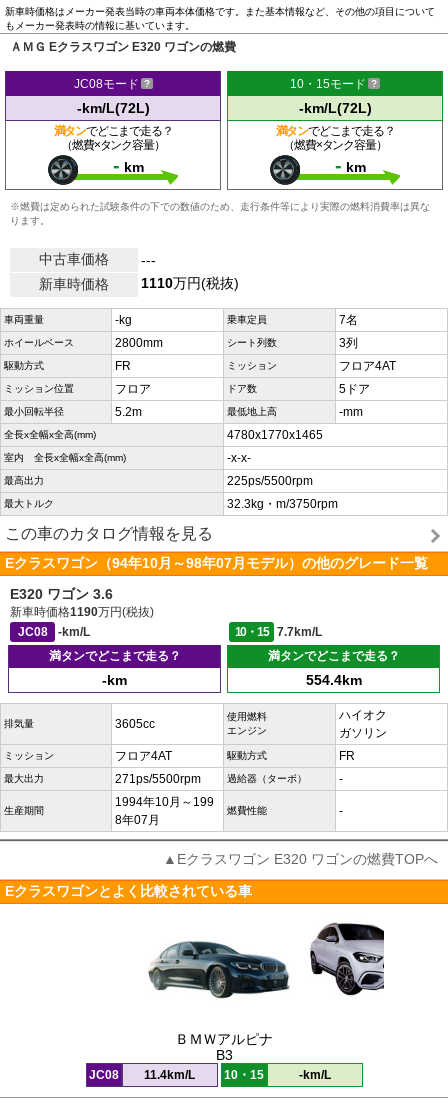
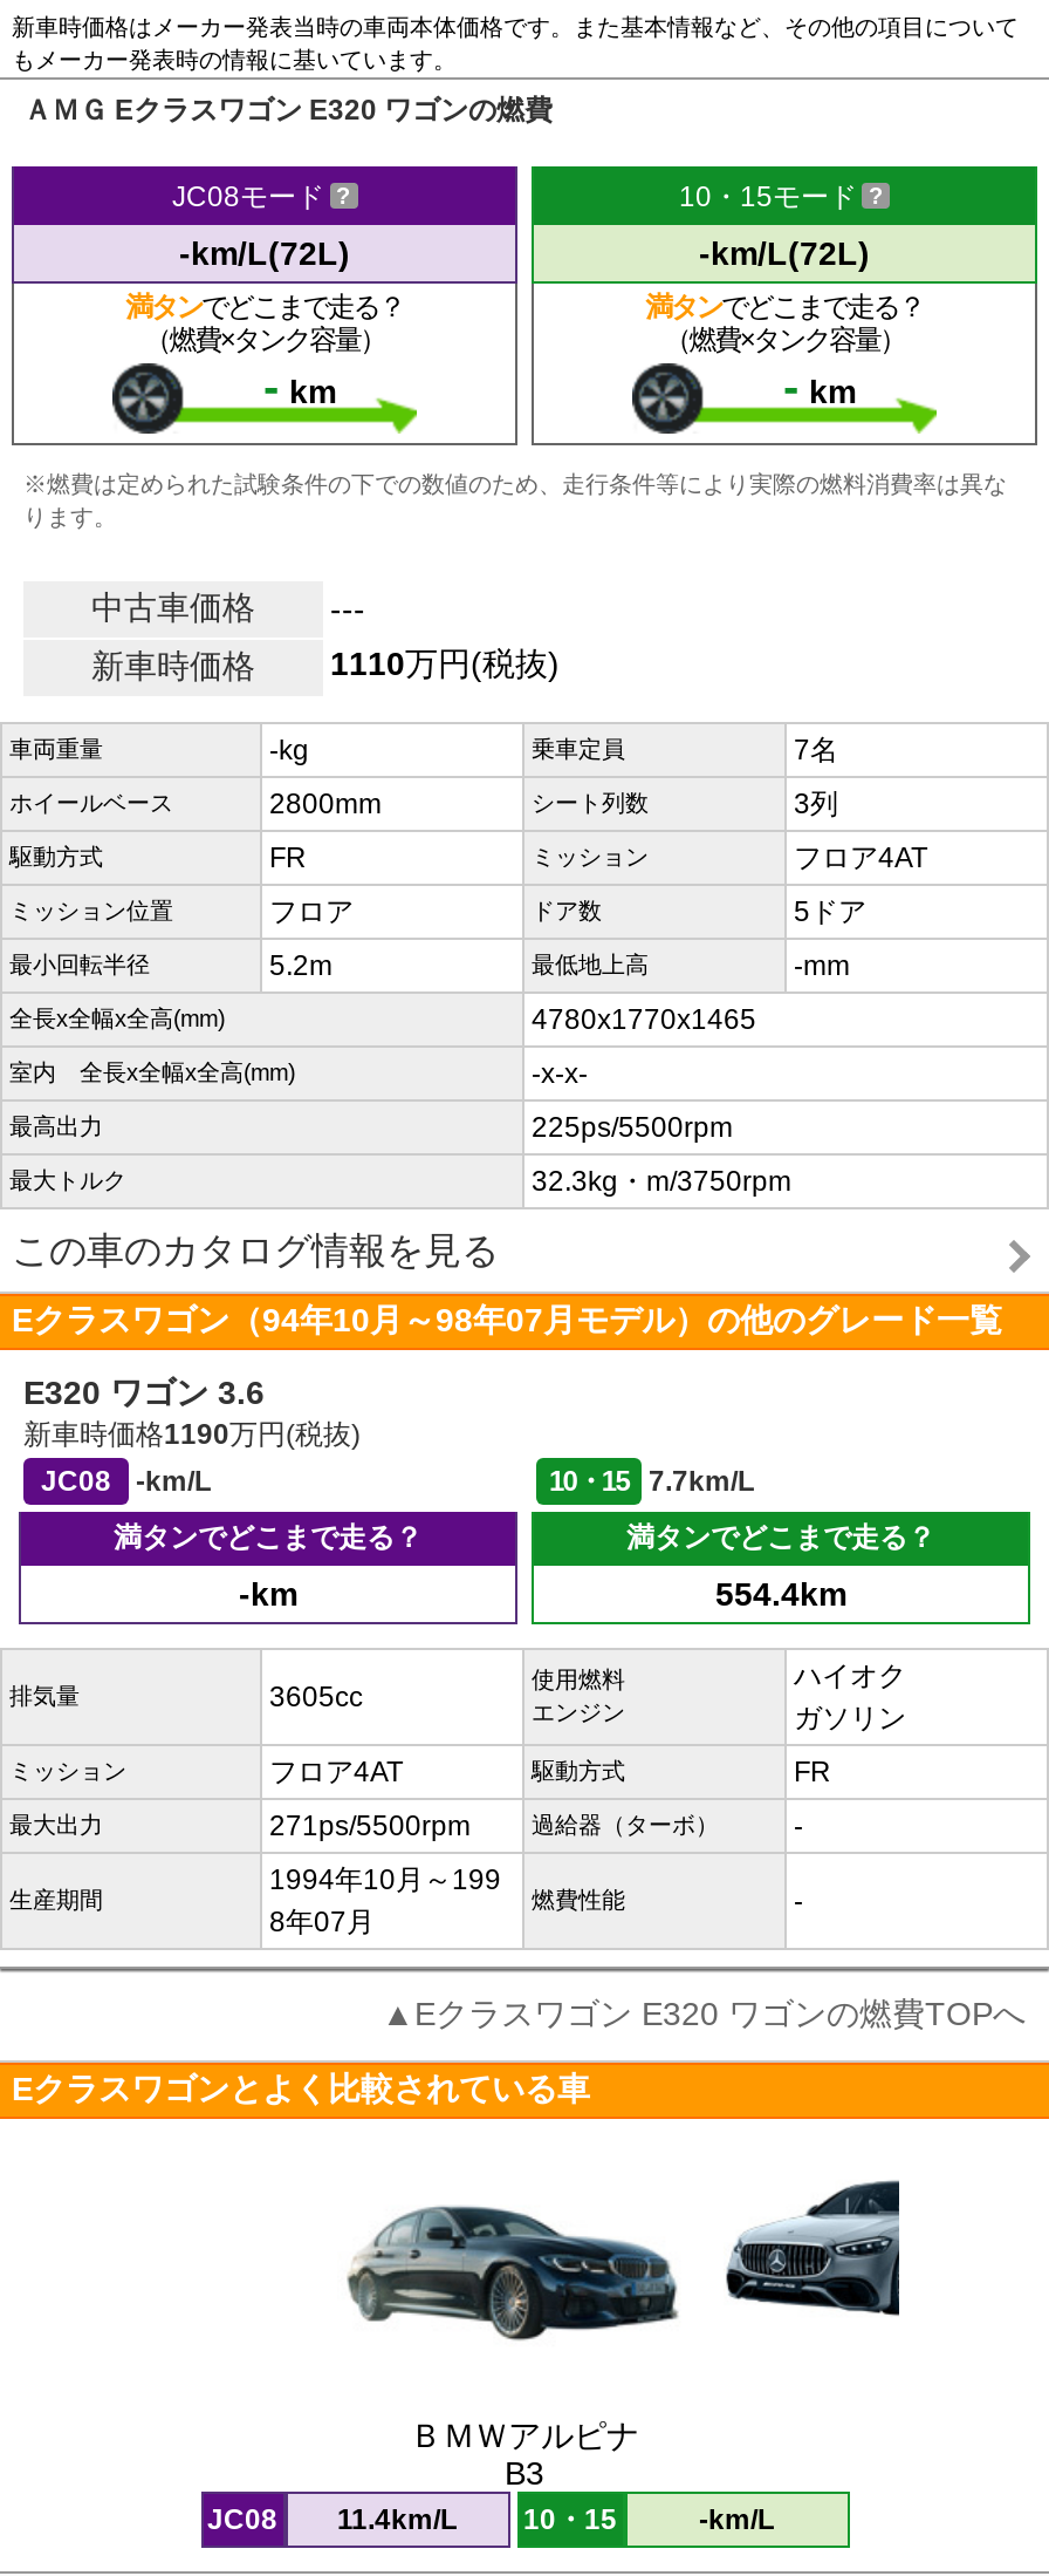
[309,922,384,996] [image] -> [724,2163,899,2332] [image]

